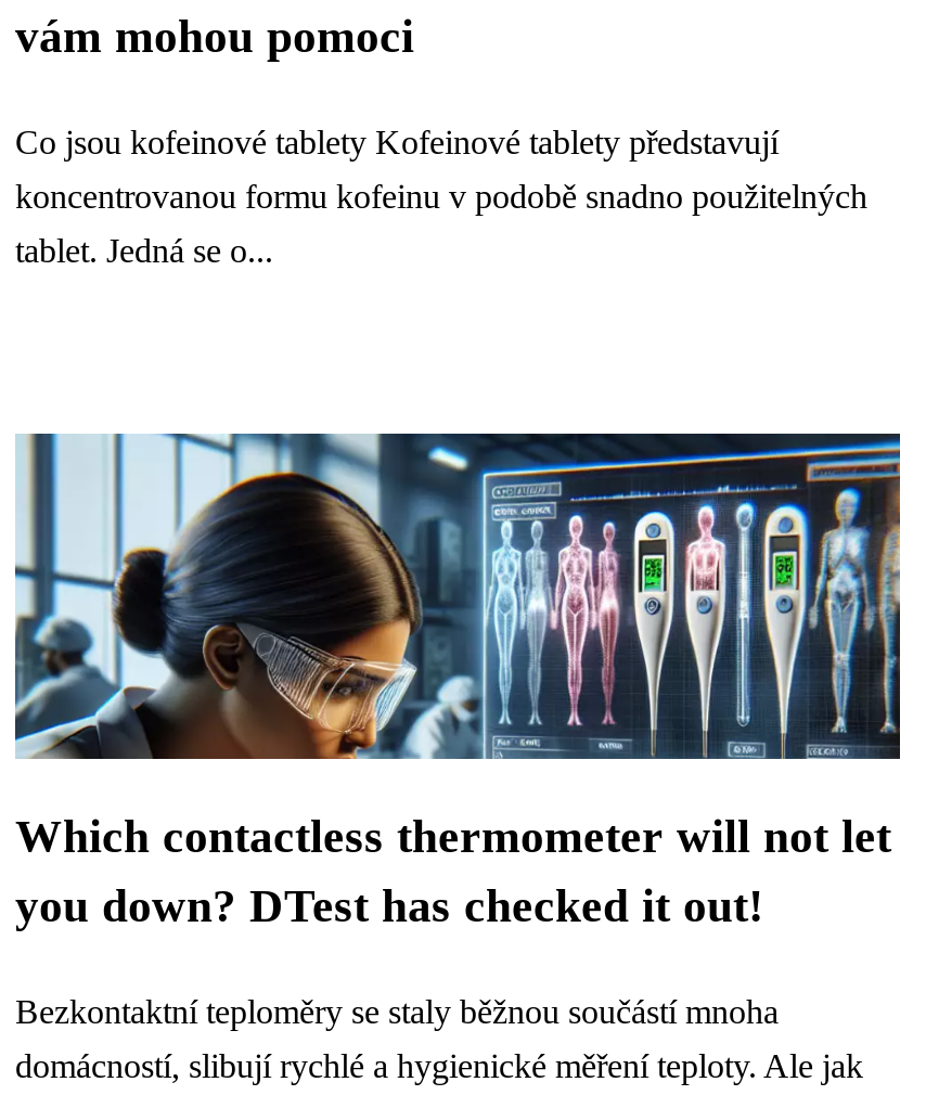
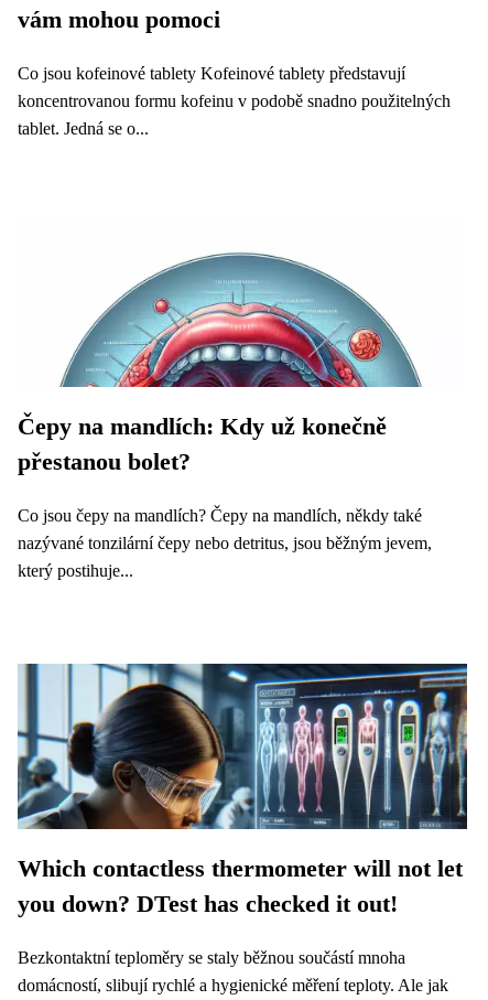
none -> [18,251,432,580] [image] | Čepy na mandlích: Kdy už konečně | přestanou bolet? | Co jsou čepy na mandlích? Čepy na mandlích, někdy také | nazývané tonzilární čepy nebo detritus, jsou běžným jevem, | který postihuje...

